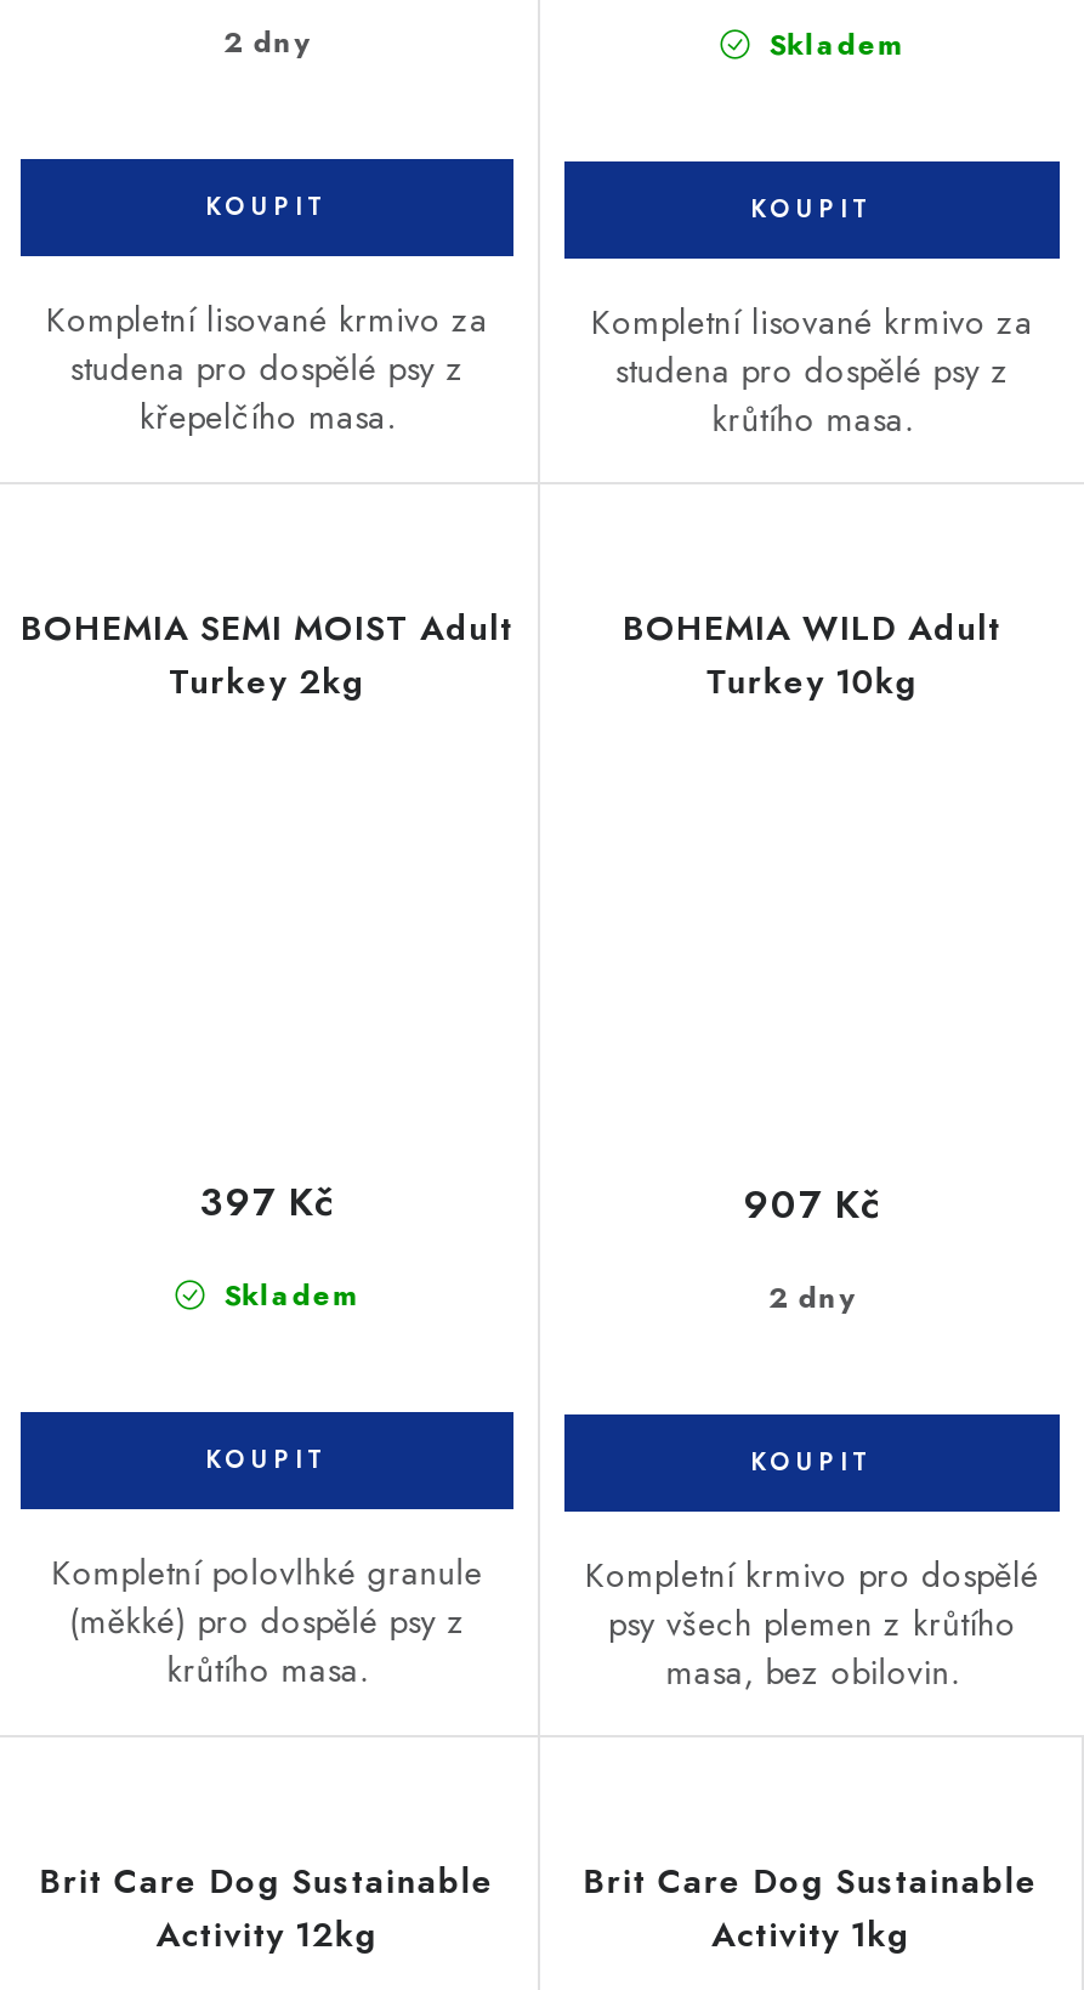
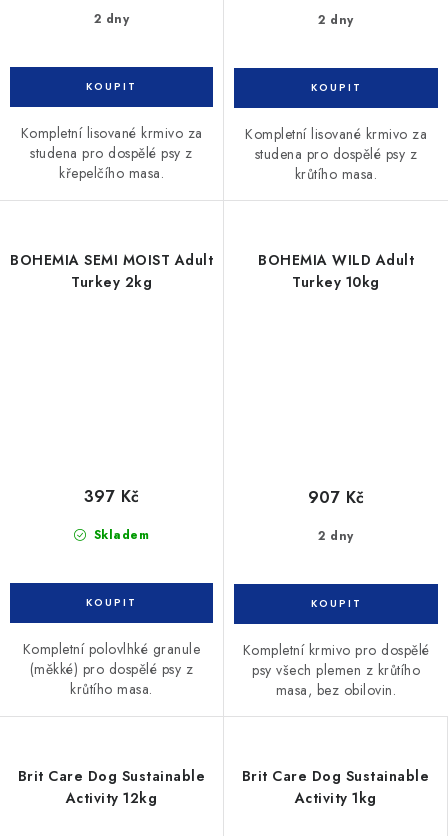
[758,22,904,66] Skladem -> [318,10,354,28] 2 dny

